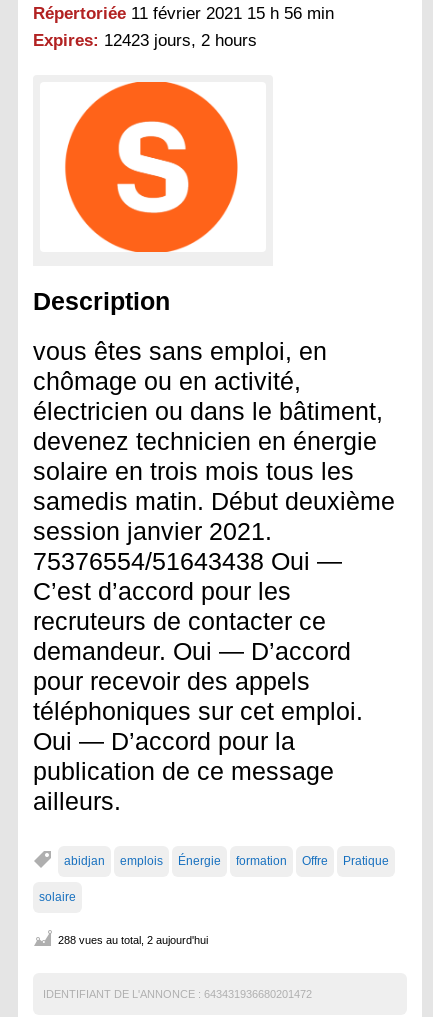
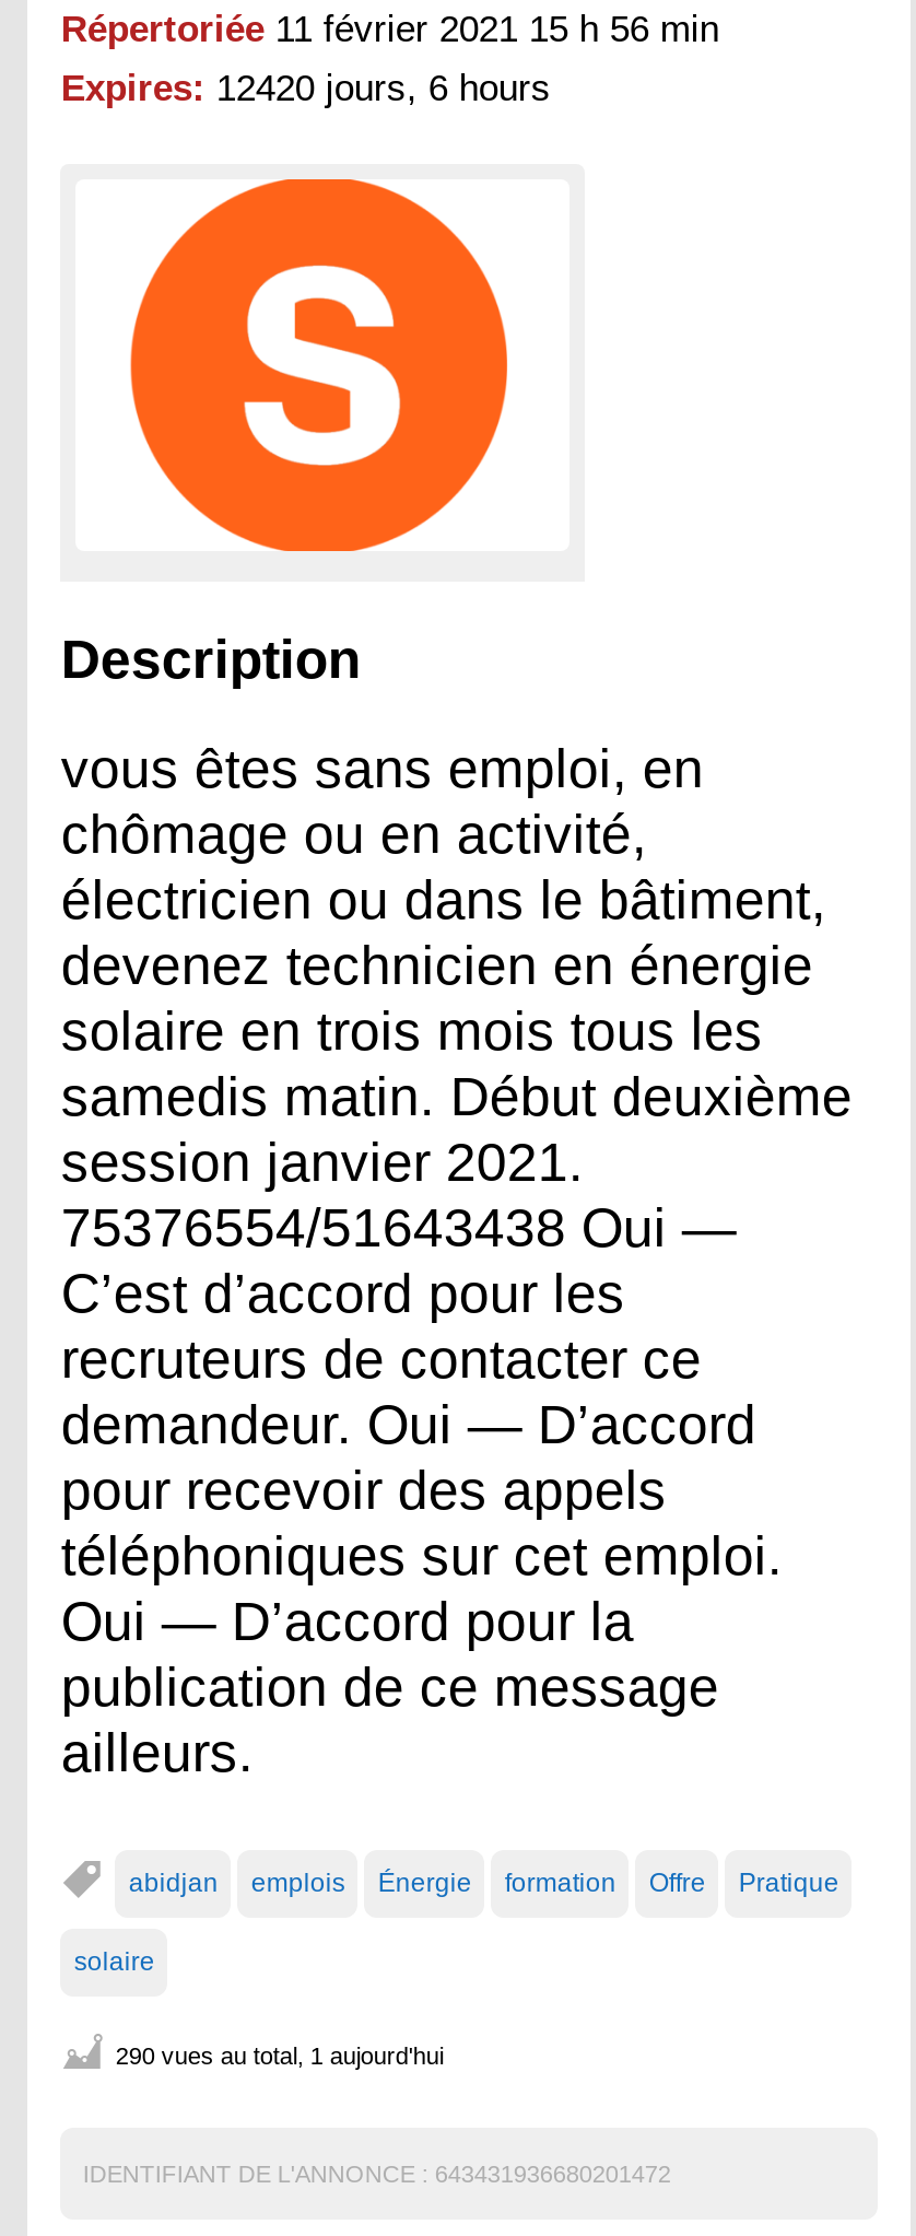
[33,31,257,50] Expires: 12423 jours, 2 hours -> [61,68,551,109] Expires: 12420 jours, 6 hours
[58,933,208,945] 288 vues au total, 2 aujourd'hui -> [116,2041,444,2068] 290 vues au total, 1 aujourd'hui

